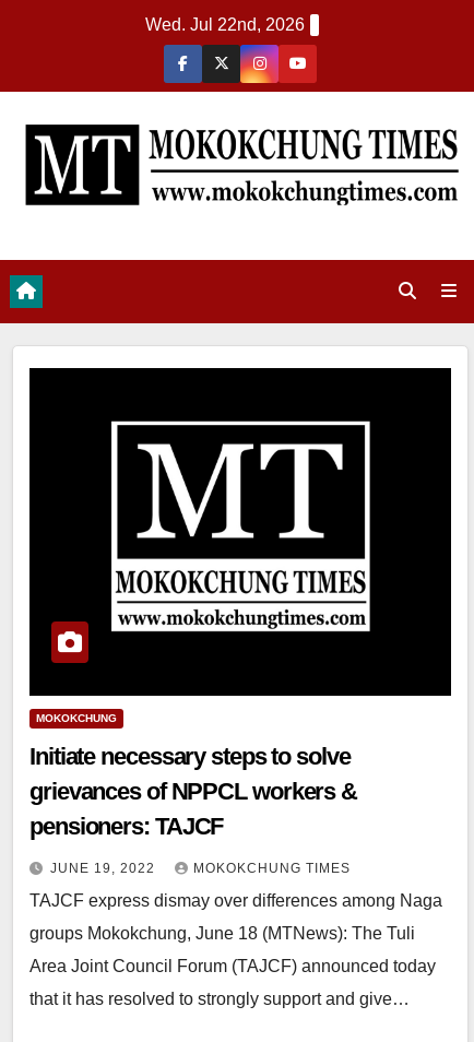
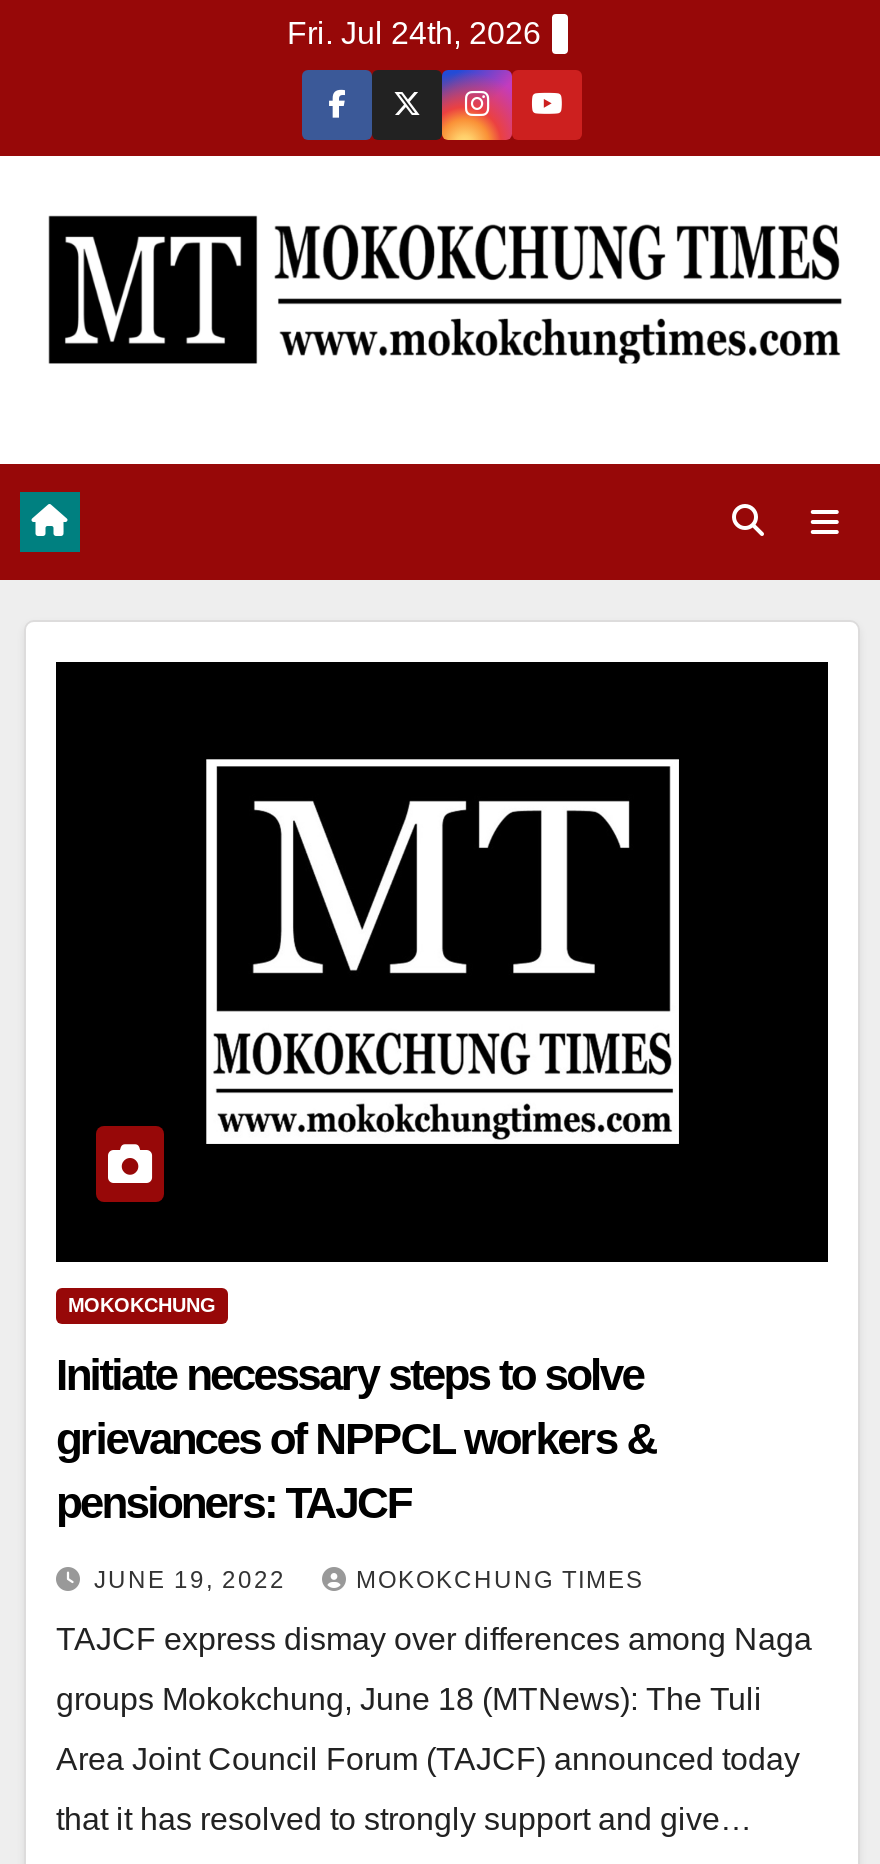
[145,15,305,34] Wed. Jul 22nd, 2026 -> [287,16,541,50] Fri. Jul 24th, 2026

